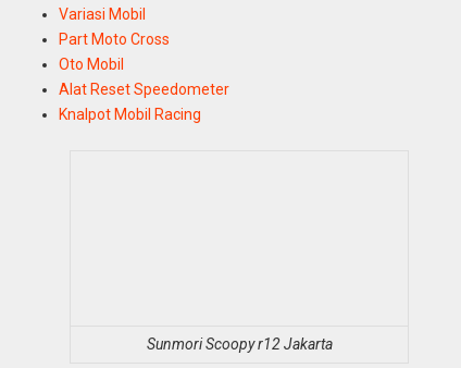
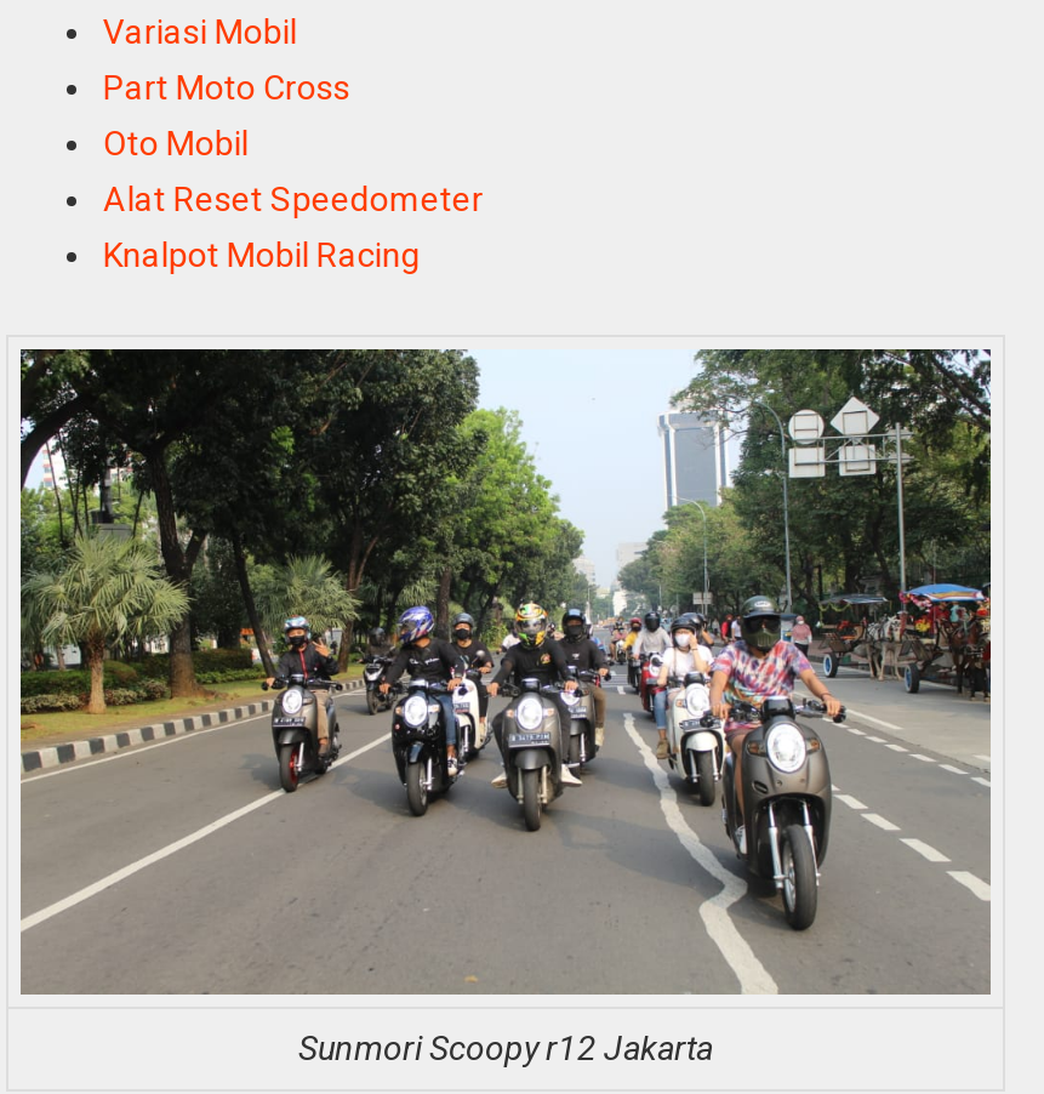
none -> [18,347,993,997] [image]

